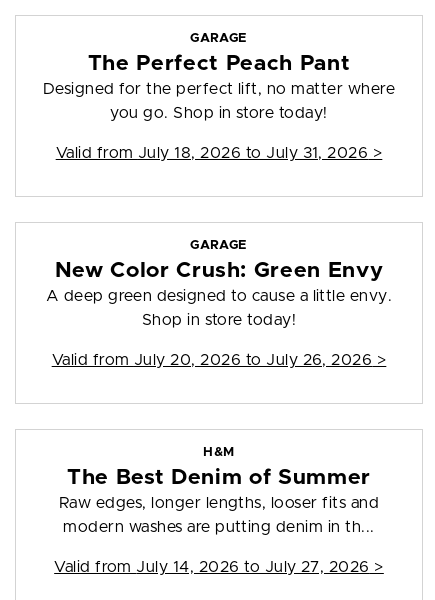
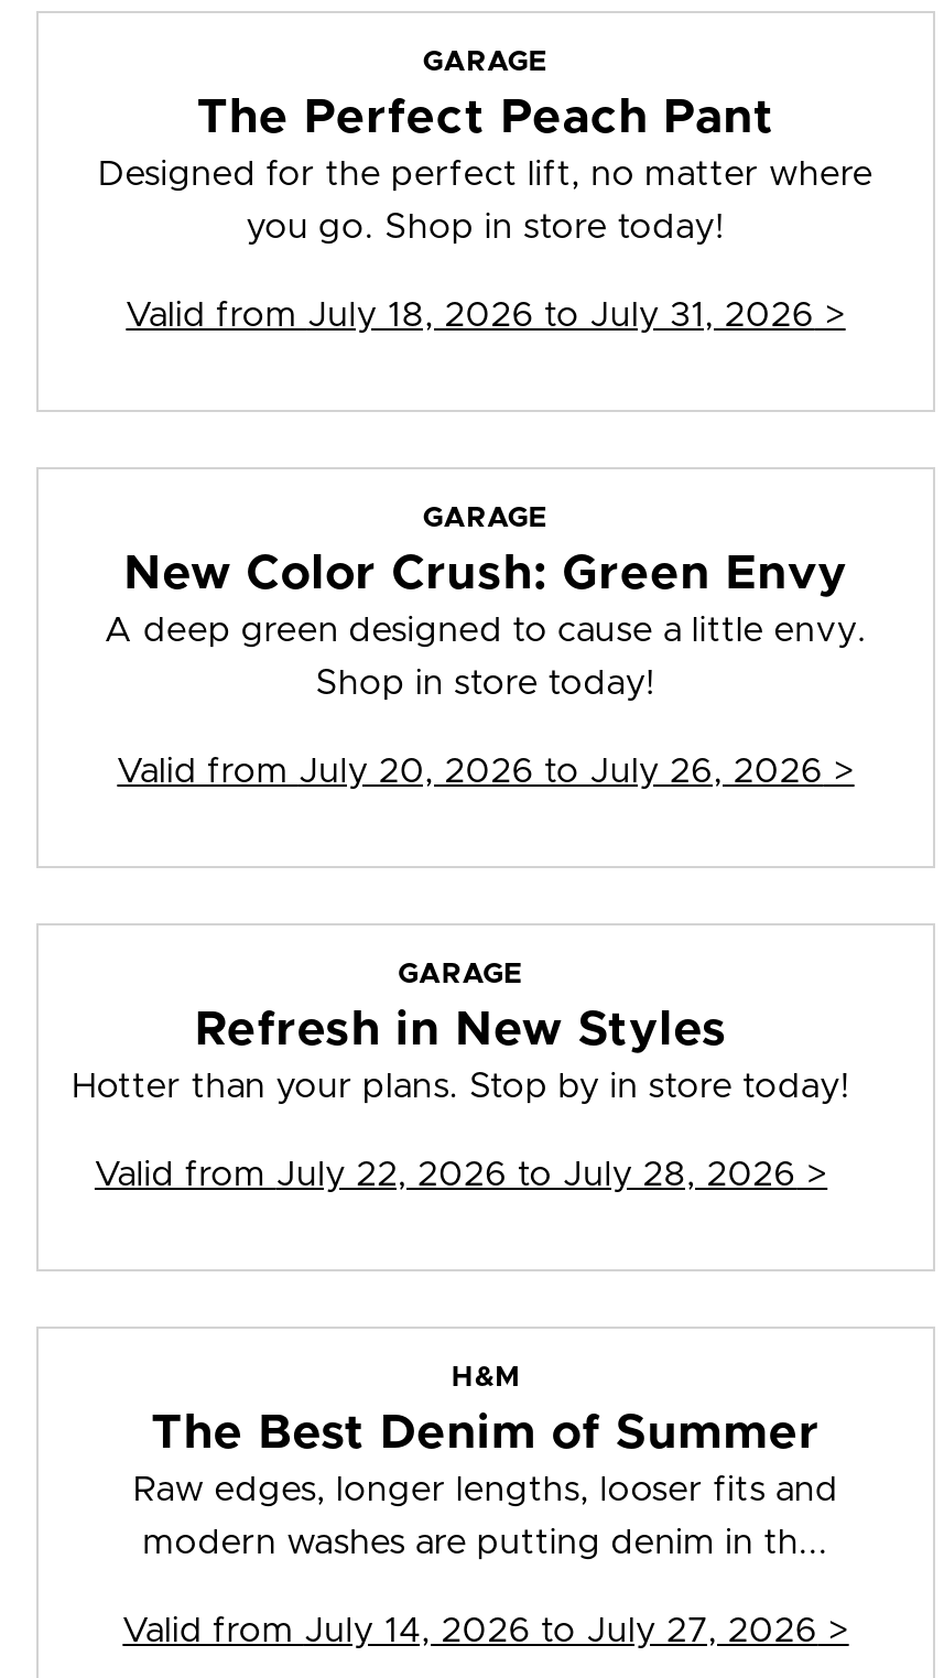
none -> [72,961,851,1193] GARAGE | Refresh in New Styles | Hotter than your plans. Stop by in store today! | Valid from July 22, 2026 to July 28, 2026 >

